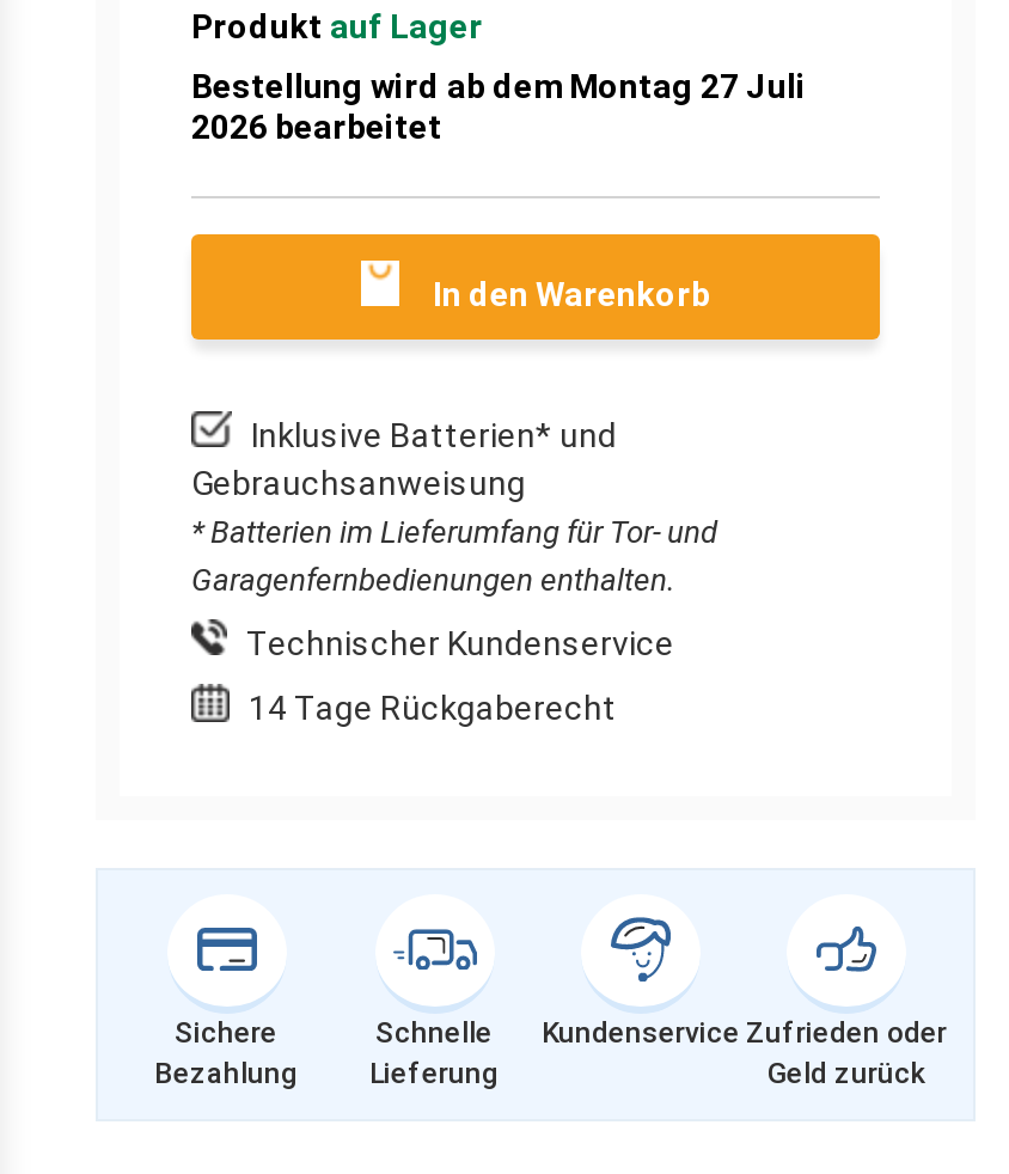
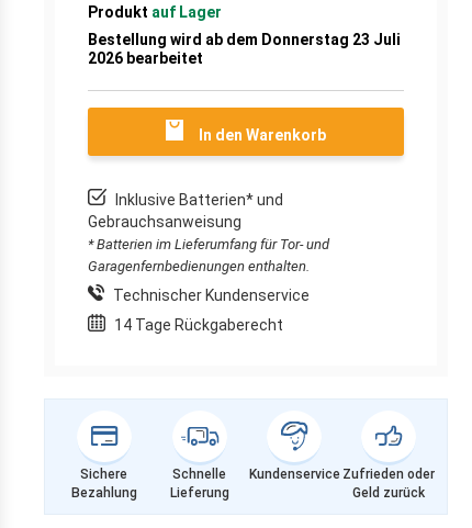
[191,66,806,104] Bestellung wird ab dem Montag 27 Juli -> [88,30,401,48] Bestellung wird ab dem Donnerstag 23 Juli

